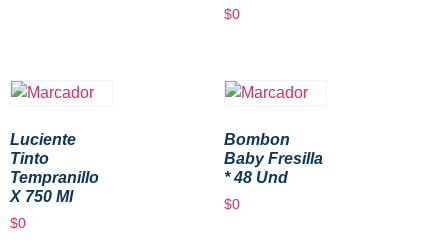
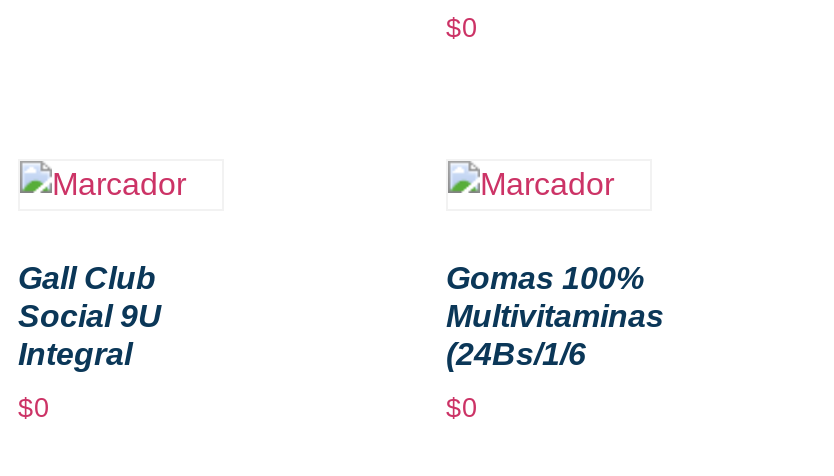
[10,131,99,205] Luciente | Tinto | Tempranillo | X 750 Ml -> [18,260,162,370] Gall Club | Social 9U | Integral
[224,131,323,186] Bombon | Baby Fresilla | * 48 Und -> [446,260,664,370] Gomas 100% | Multivitaminas | (24Bs/1/6

